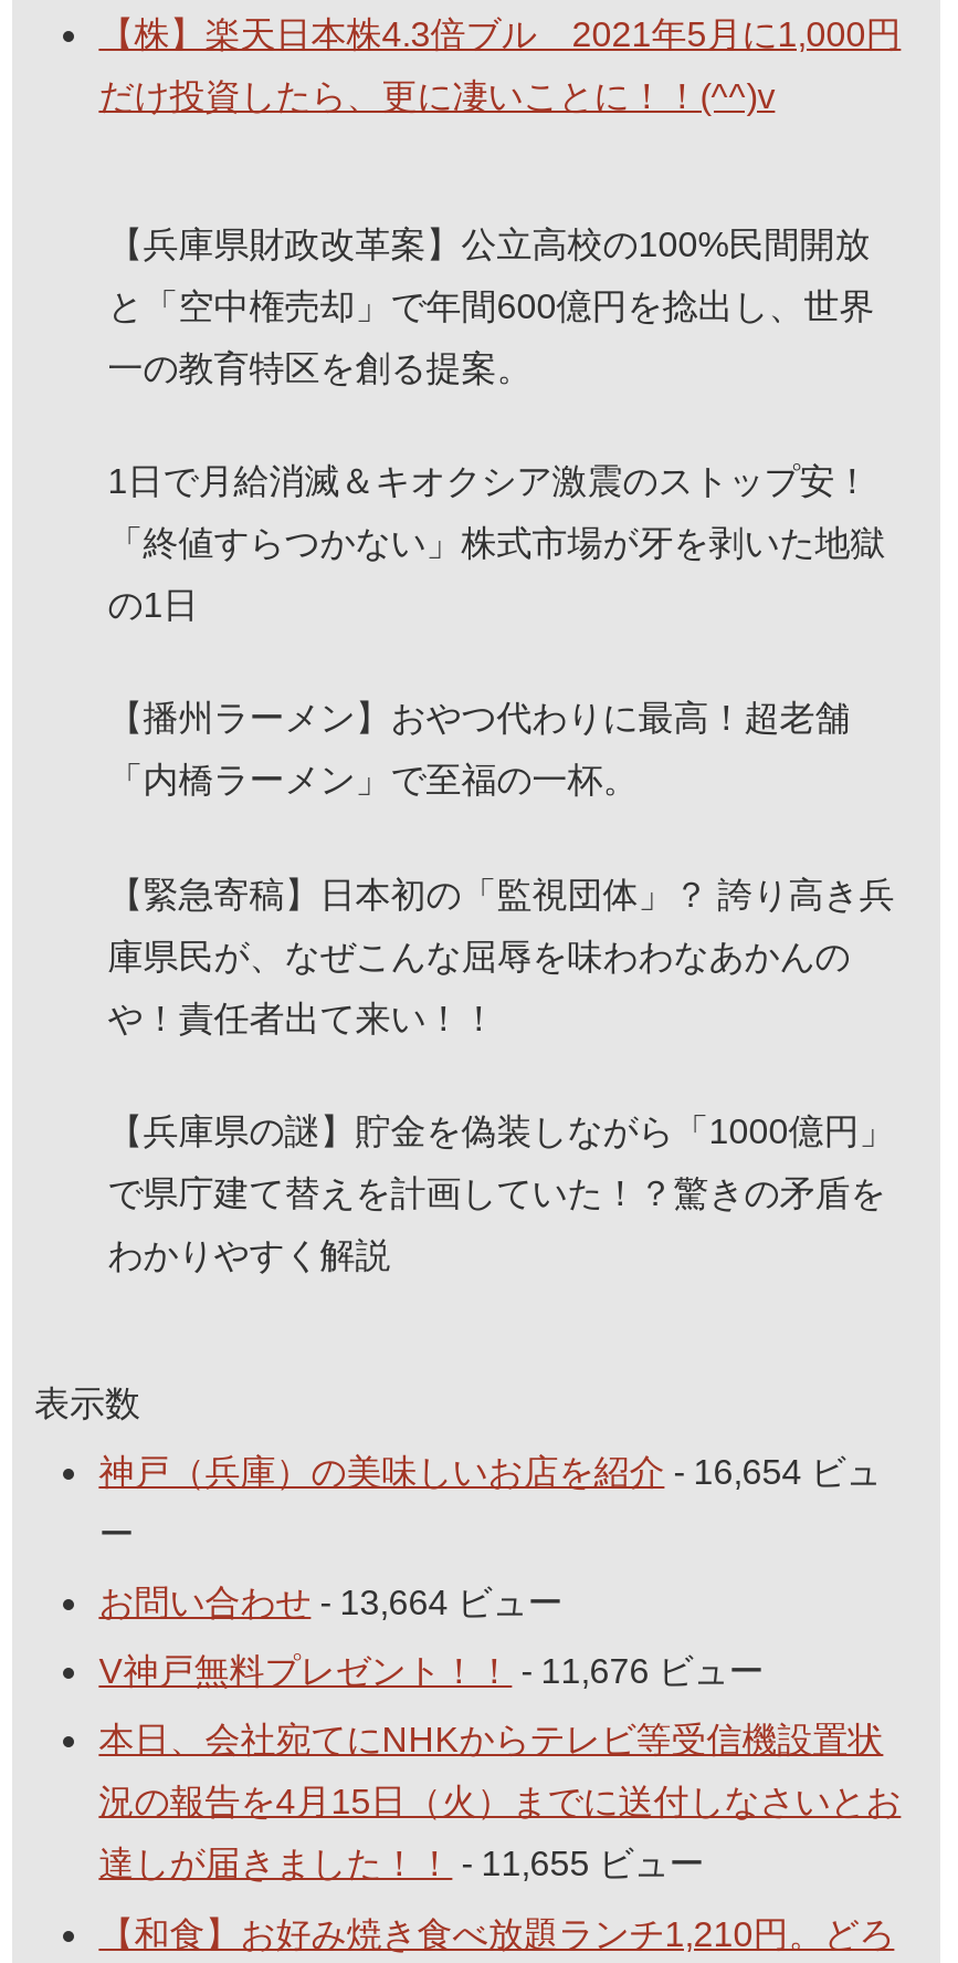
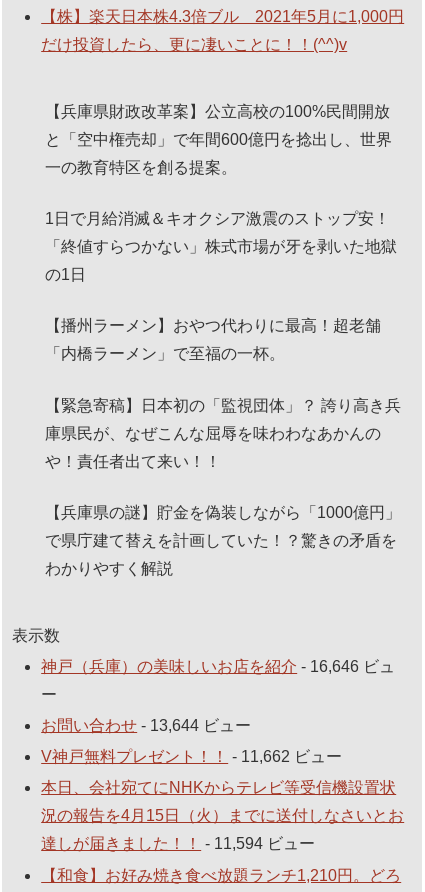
[99,1453,881,1490] 神戸（兵庫）の美味しいお店を紹介- 16,654 ビュ -> [41,658,395,675] 神戸（兵庫）の美味しいお店を紹介- 16,646 ビュ
[99,1584,563,1621] お問い合わせ- 13,664 ビュー -> [41,717,251,734] お問い合わせ- 13,644 ビュー
[99,1653,764,1690] V神戸無料プレゼント！！- 11,676 ビュー -> [41,748,342,765] V神戸無料プレゼント！！- 11,662 ビュー
[99,1845,704,1883] 達しが届きました！！- 11,655 ビュー -> [41,835,315,852] 達しが届きました！！- 11,594 ビュー

